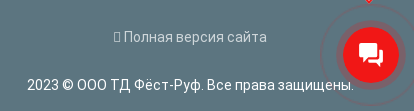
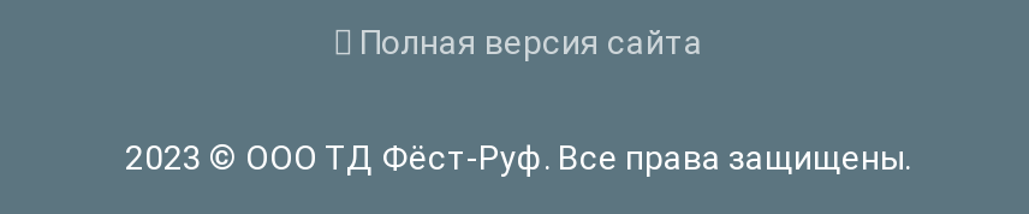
[338,22,404,88] [image] -> none

